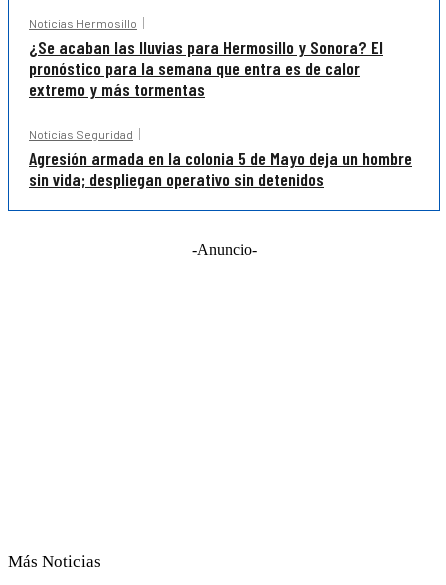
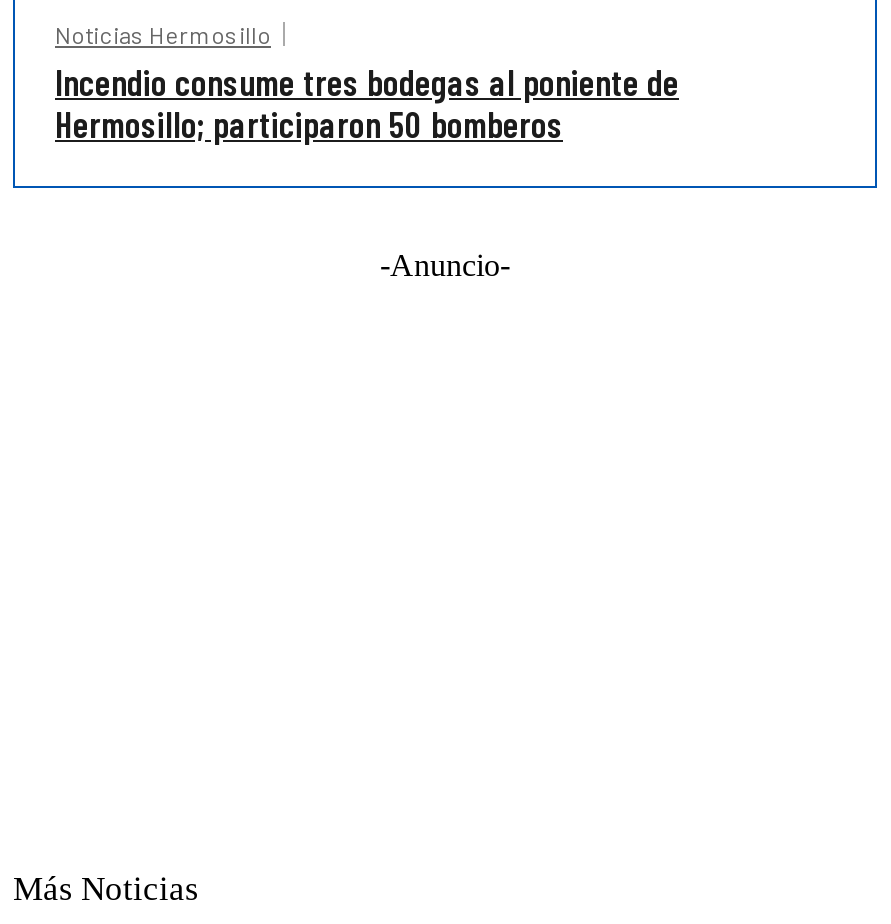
[29,36,412,190] ¿Se acaban las lluvias para Hermosillo y Sonora? El | pronóstico para la semana que entra es de calor | extremo y más tormentas | Noticias Seguridad | Agresión armada en la colonia 5 de Mayo deja un hombre | sin vida; despliegan operativo sin detenidos -> [55,60,679,146] Incendio consume tres bodegas al poniente de | Hermosillo; participaron 50 bomberos

